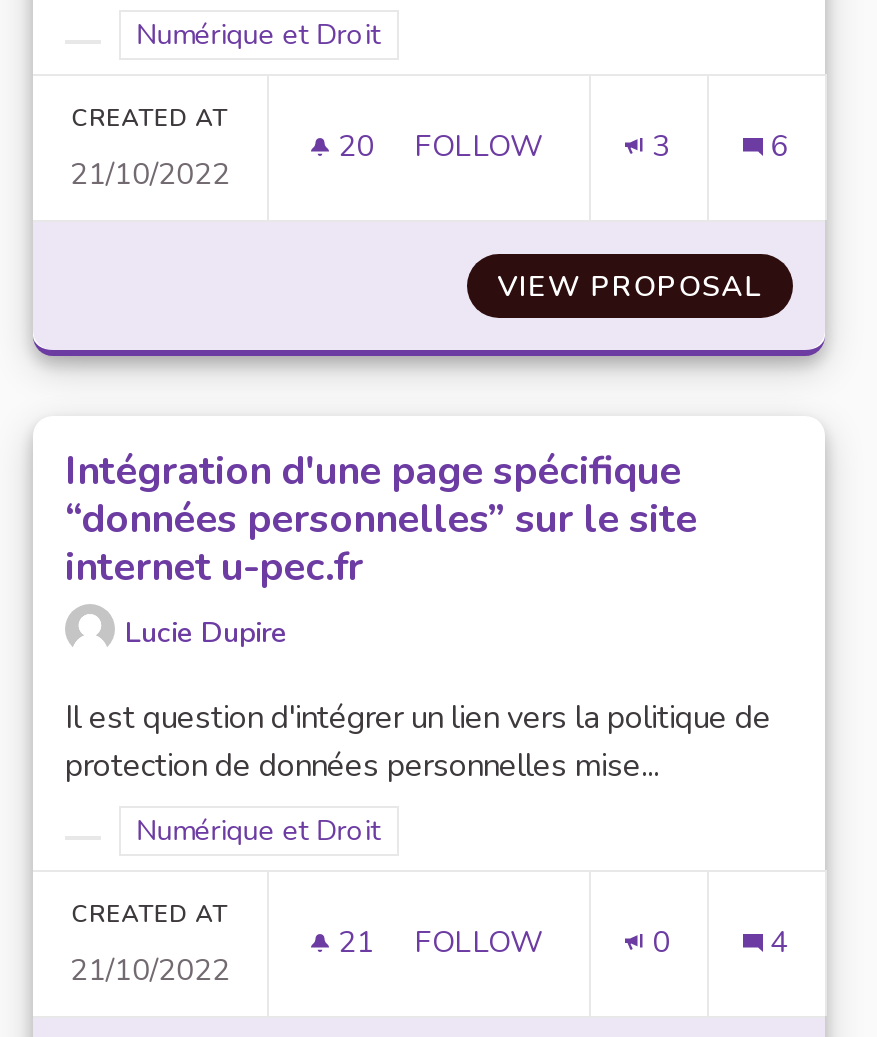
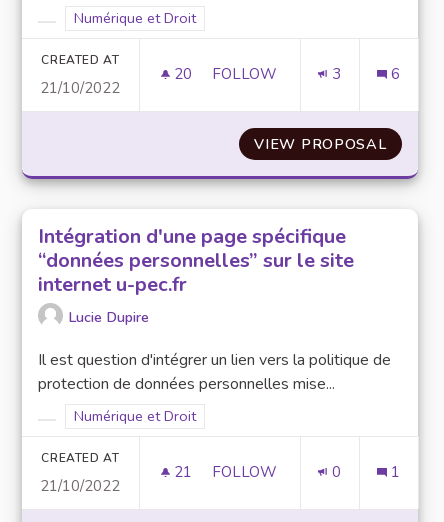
[762,922,788,962] 4 -> [387,462,400,482] 1

